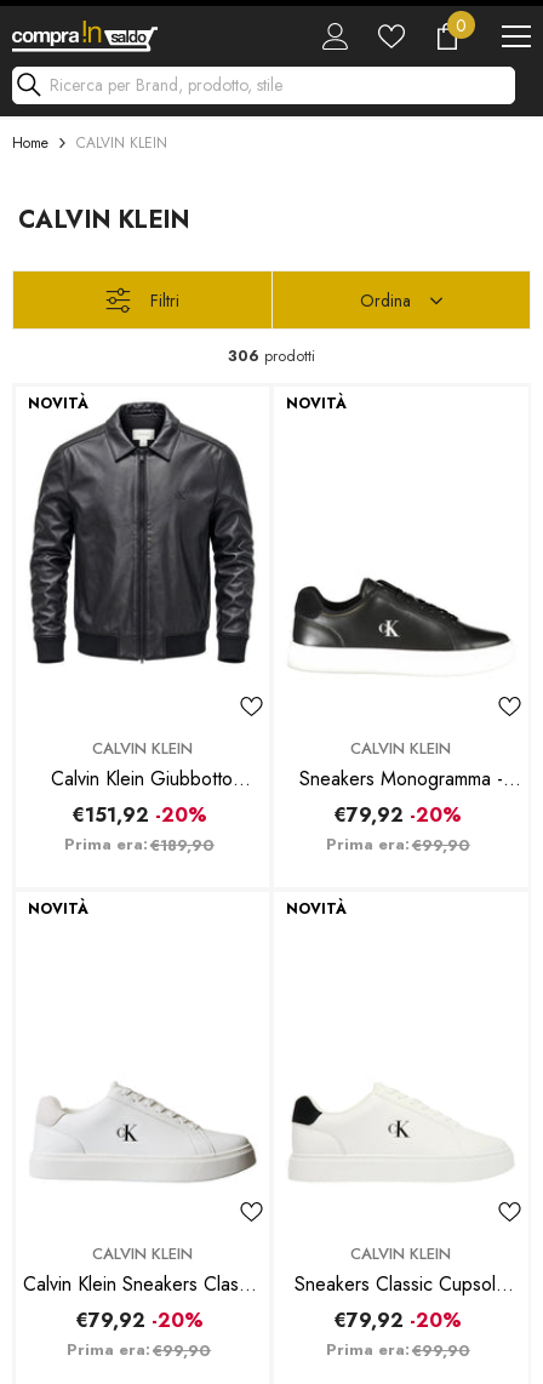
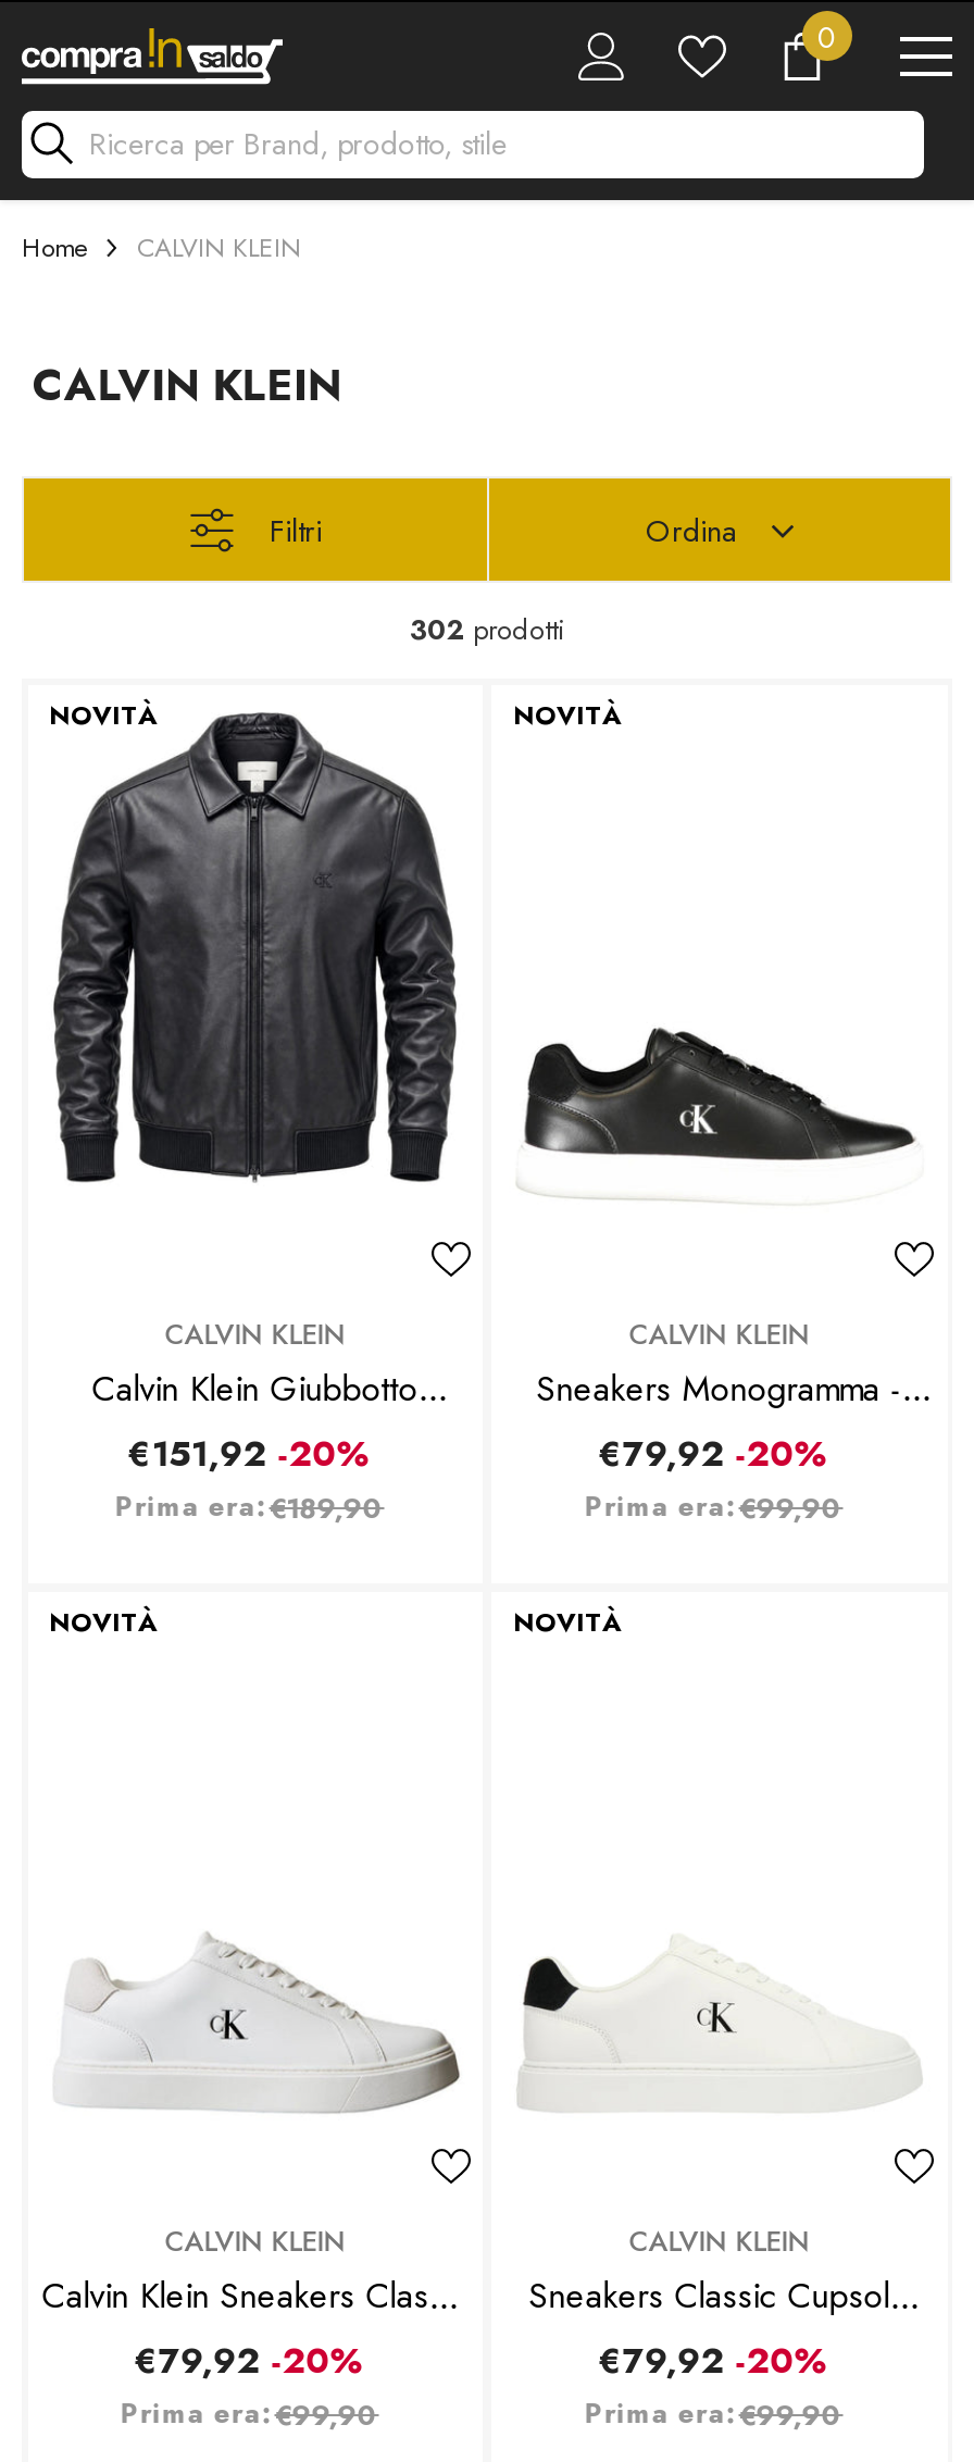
[228,345,315,367] 306 prodotti -> [410,611,564,650] 302 prodotti

